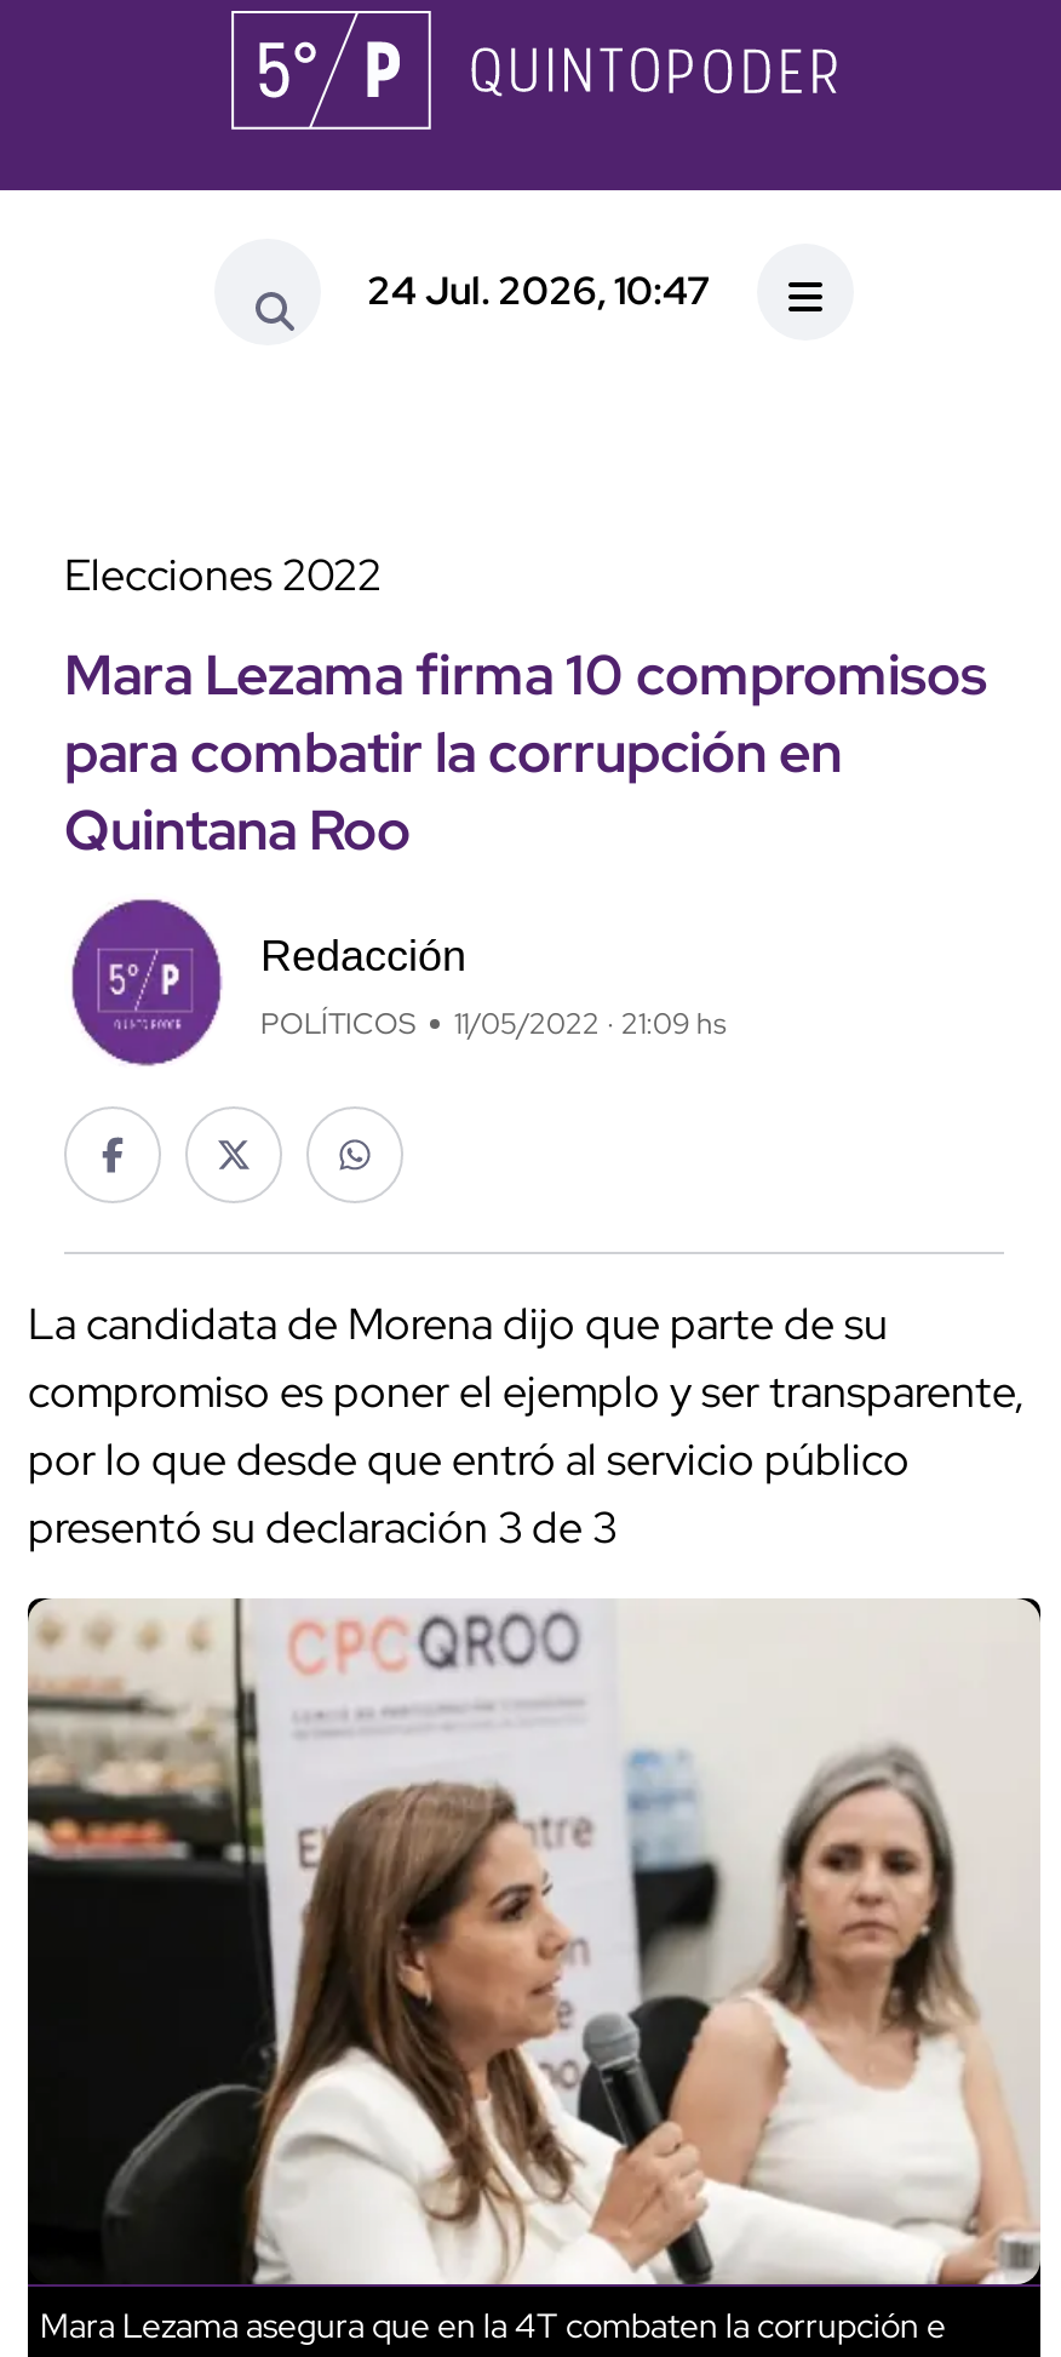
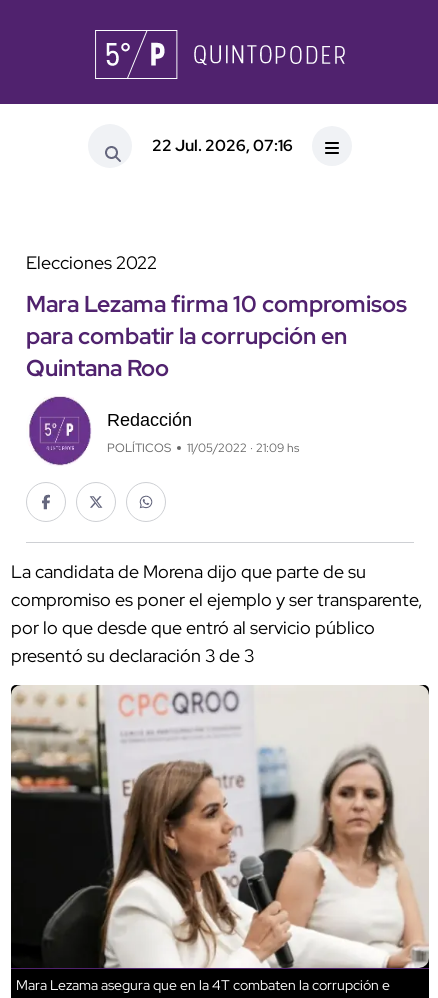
[367,265,711,316] 24 Jul. 2026, 10:47 -> [151,135,292,156] 22 Jul. 2026, 07:16

